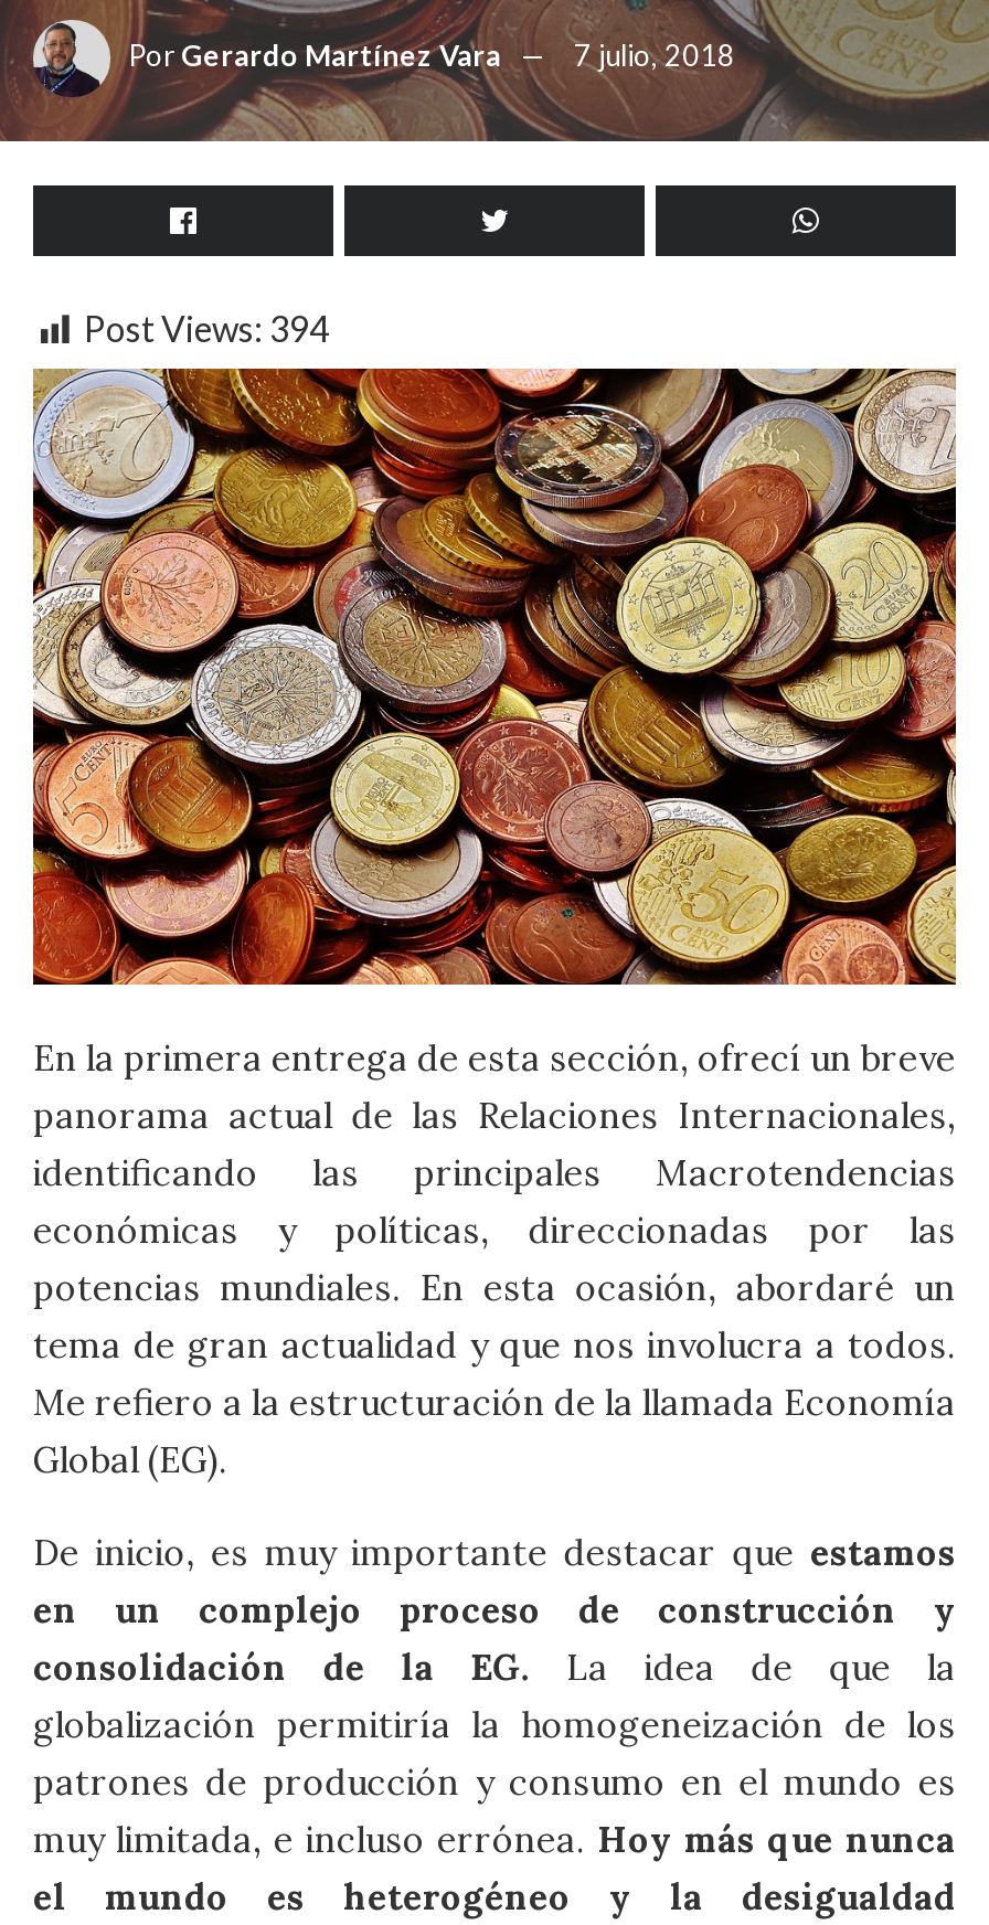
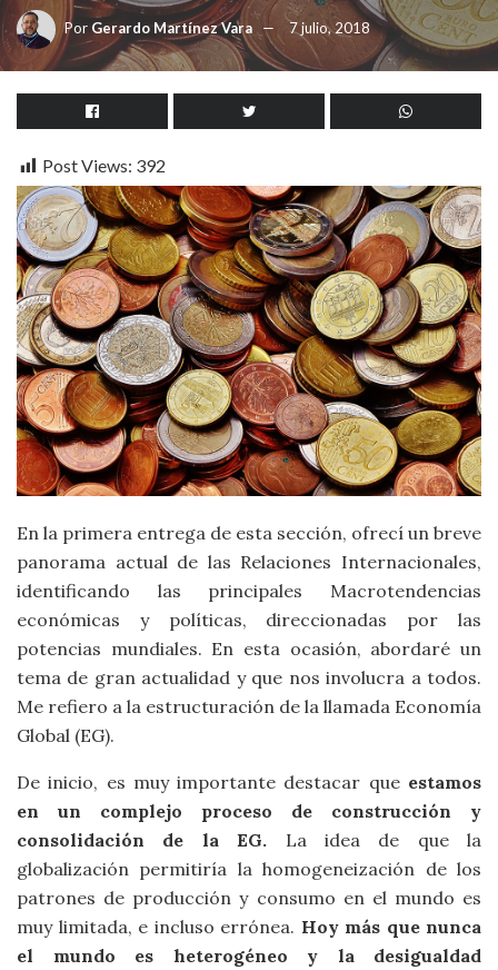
[84,307,329,349] Post Views: 394 -> [42,155,166,176] Post Views: 392

